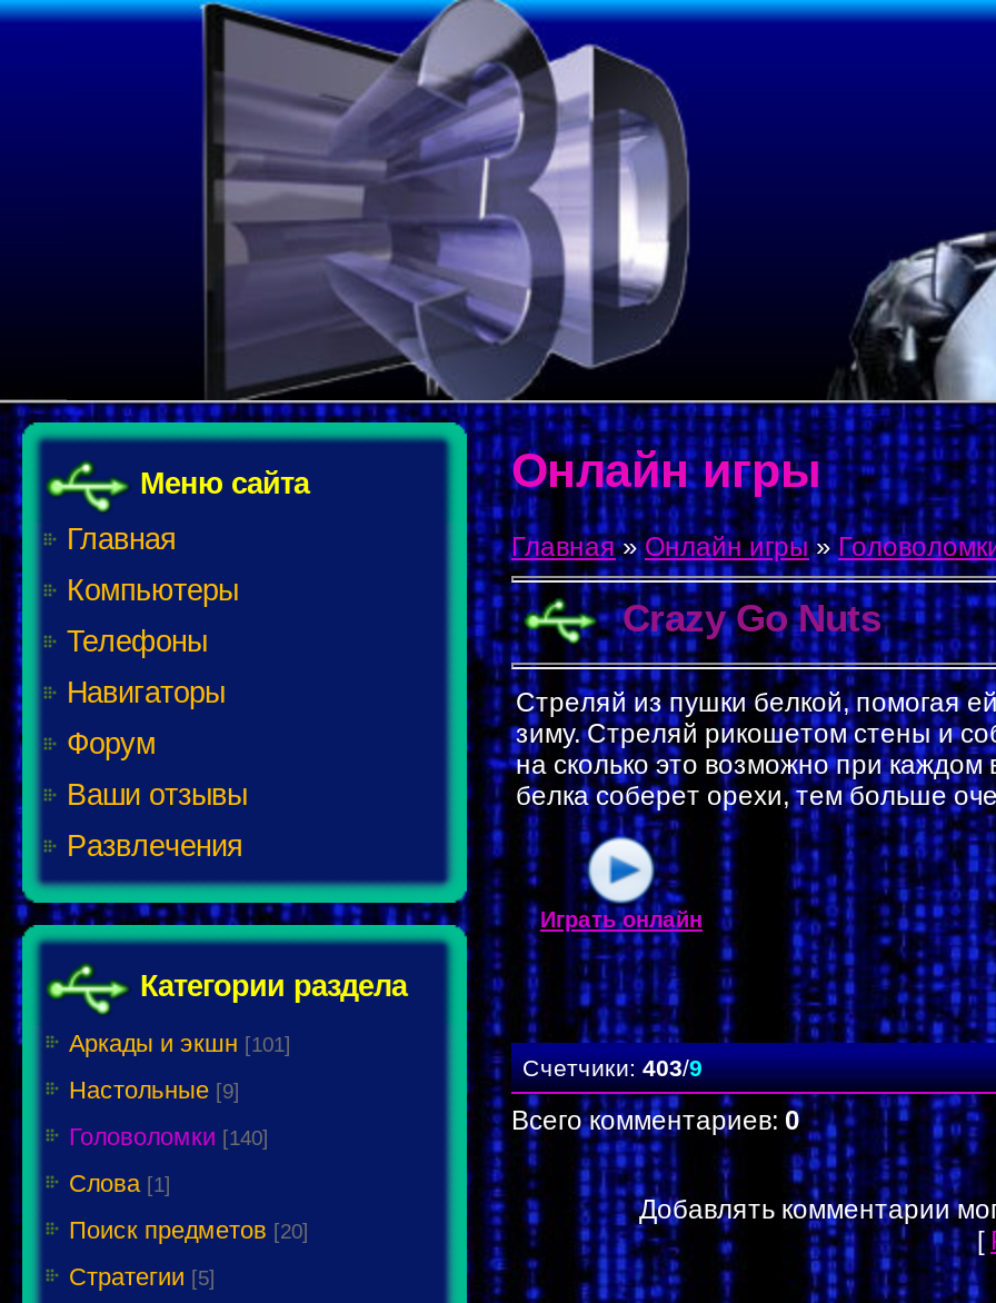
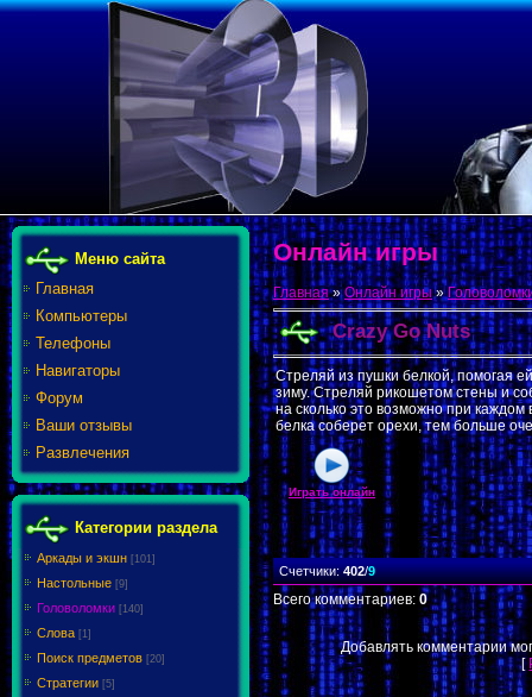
[522,1055,703,1081] Счетчики: 403/9 -> [279,564,375,578] Счетчики: 402/9

